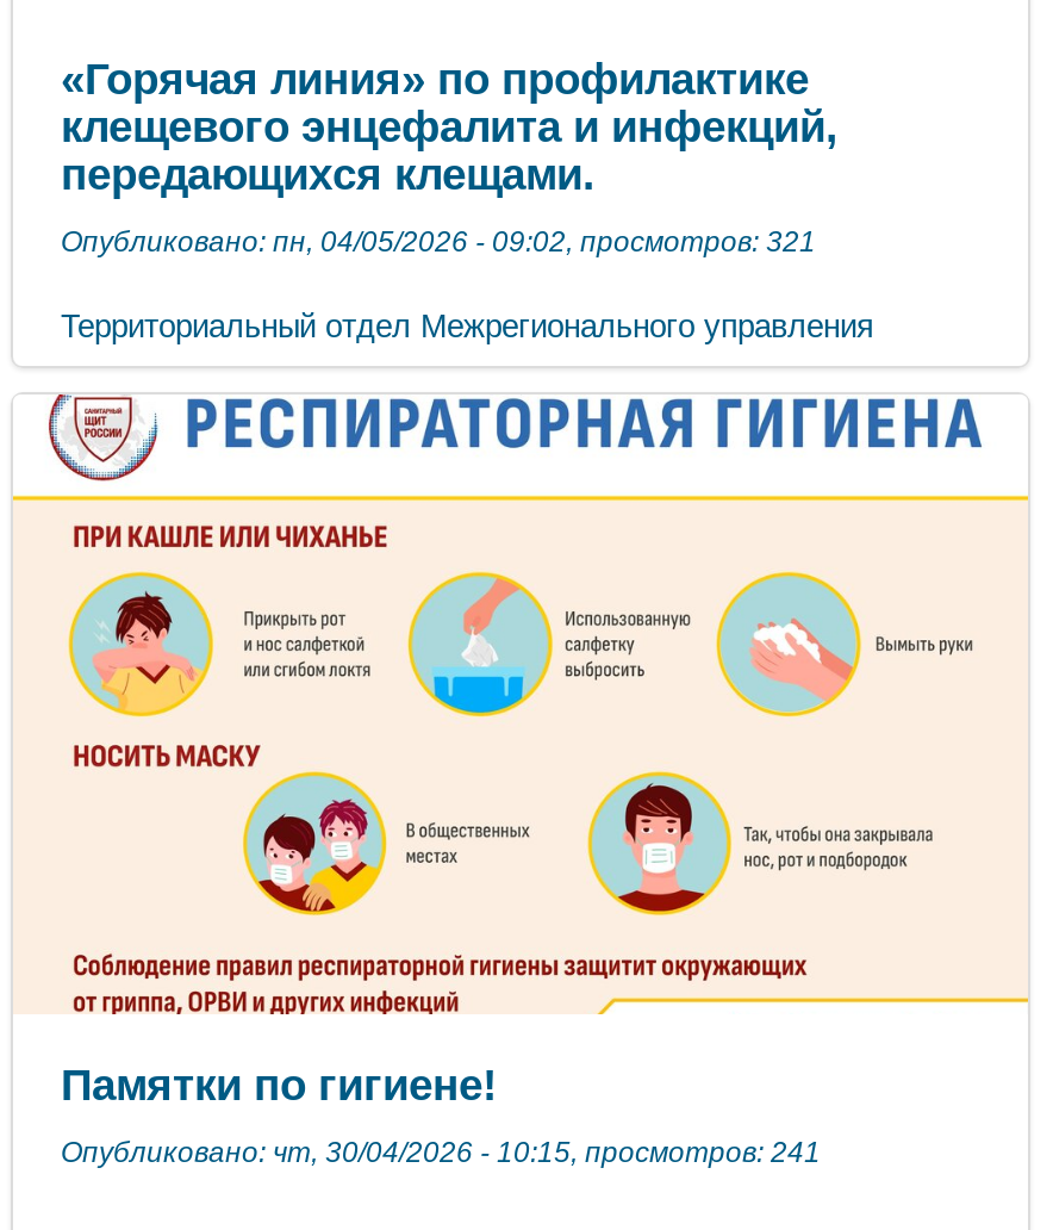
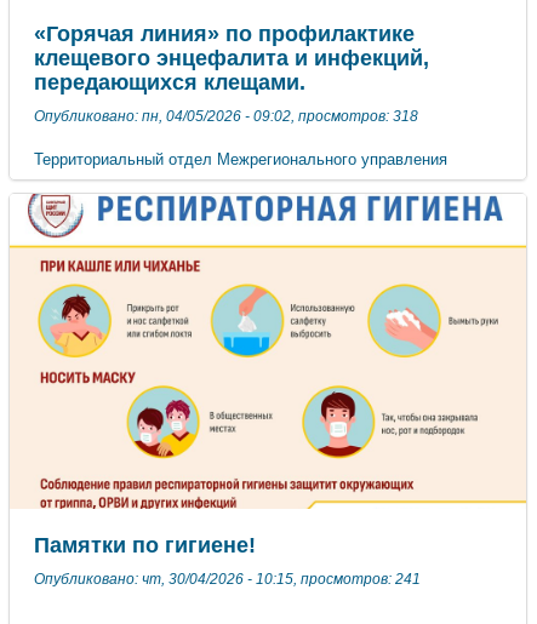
[61,224,816,257] Опубликовано: пн, 04/05/2026 - 09:02, просмотров: 321 -> [34,107,418,124] Опубликовано: пн, 04/05/2026 - 09:02, просмотров: 318

